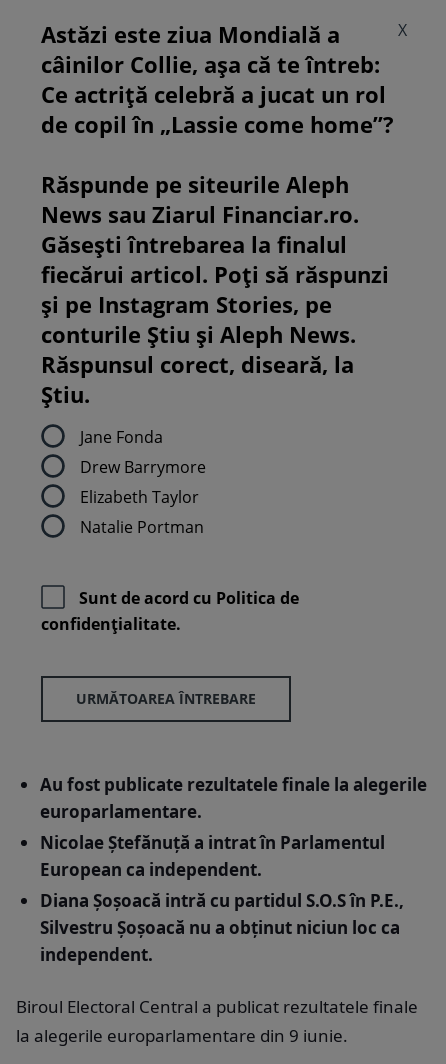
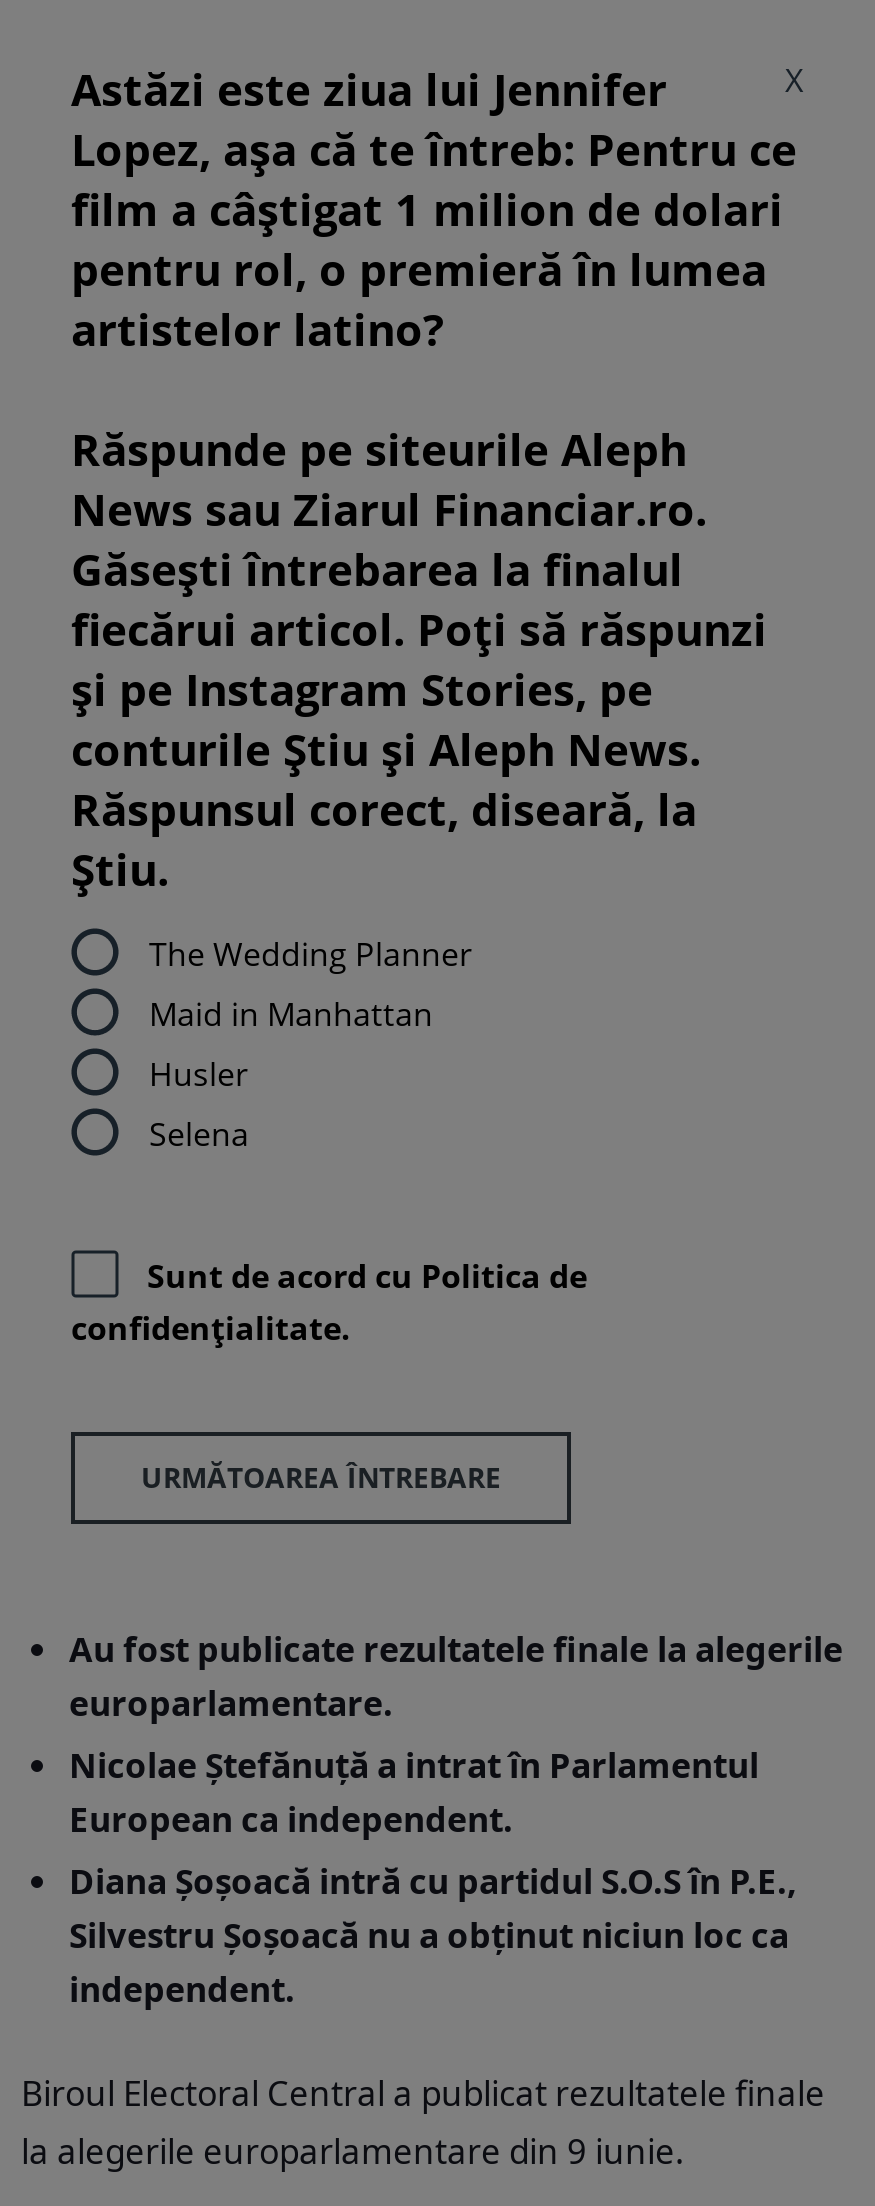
[41,19,394,139] Astăzi este ziua Mondială a | câinilor Collie, așa că te întreb: | Ce actriță celebră a jucat un rol | de copil în „Lassie come home”? -> [71,59,797,359] Astăzi este ziua lui Jennifer | Lopez, așa că te întreb: Pentru ce | film a câștigat 1 milion de dolari | pentru rol, o premieră în lumea | artistelor latino?
[80,426,206,538] Jane Fonda | Drew Barrymore | Elizabeth Taylor | Natalie Portman -> [149,932,473,1156] The Wedding Planner | Maid in Manhattan | Husler | Selena

